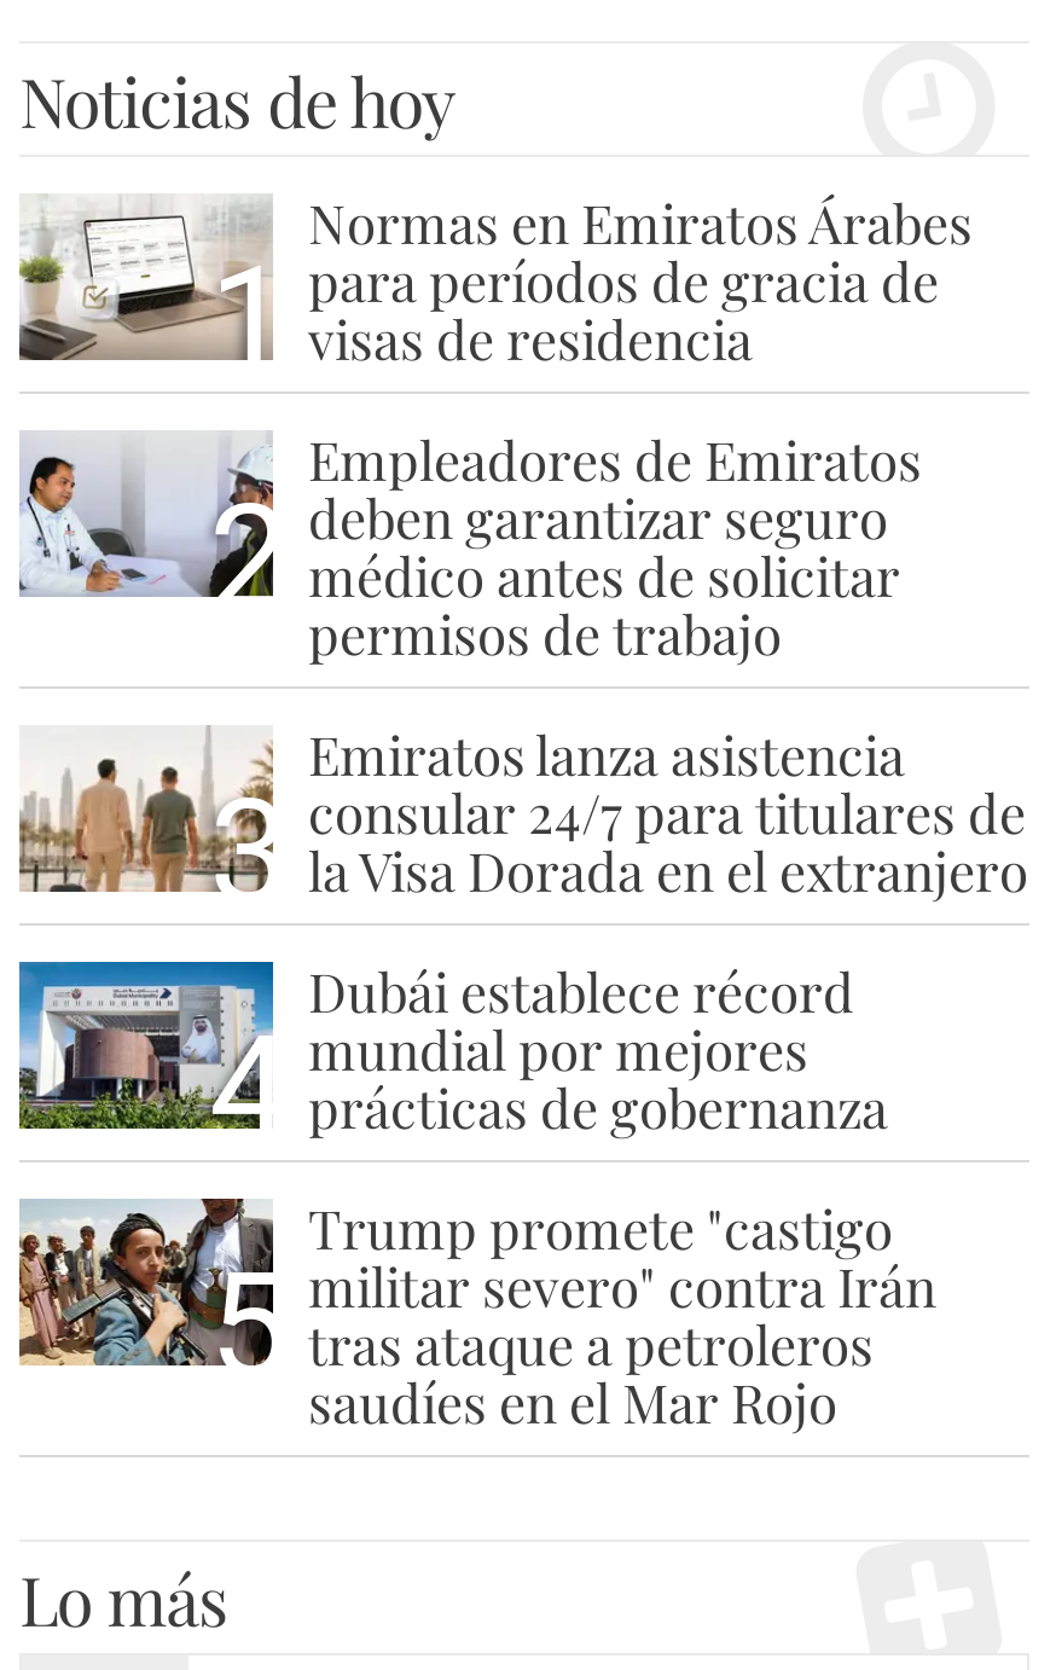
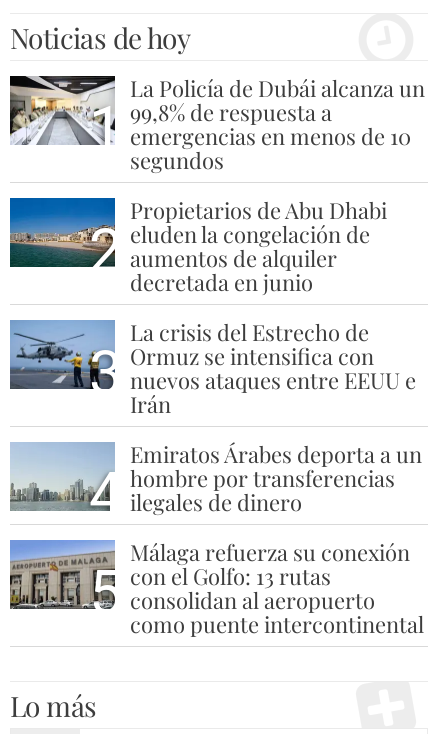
[17,186,973,375] [image] | Normas en Emiratos Árabes | para períodos de gracia de | visas de residencia -> [9,73,424,175] [image] | La Policía de Dubái alcanza un | 99,8% de respuesta a | emergencias en menos de 10 | segundos
[17,423,922,670] [image] | Empleadores de Emiratos | deben garantizar seguro | médico antes de solicitar | permisos de trabajo -> [9,195,386,297] [image] | Propietarios de Abu Dhabi | eluden la congelación de | aumentos de alquiler | decretada en junio
[17,718,1028,907] [image] | Emiratos lanza asistencia | consular 24/7 para titulares de | la Visa Dorada en el extranjero -> [9,317,415,419] [image] | La crisis del Estrecho de | Ormuz se intensifica con | nuevos ataques entre EEUU e | Irán
[17,955,888,1143] [image] | Dubái establece récord | mundial por mejores | prácticas de gobernanza -> [9,439,421,517] [image] | Emiratos Árabes deporta a un | hombre por transferencias | ilegales de dinero
[17,1192,936,1438] [image] | Trump promete "castigo | militar severo" contra Irán | tras ataque a petroleros | saudíes en el Mar Rojo -> [9,537,423,639] [image] | Málaga refuerza su conexión | con el Golfo: 13 rutas | consolidan al aeropuerto | como puente intercontinental

